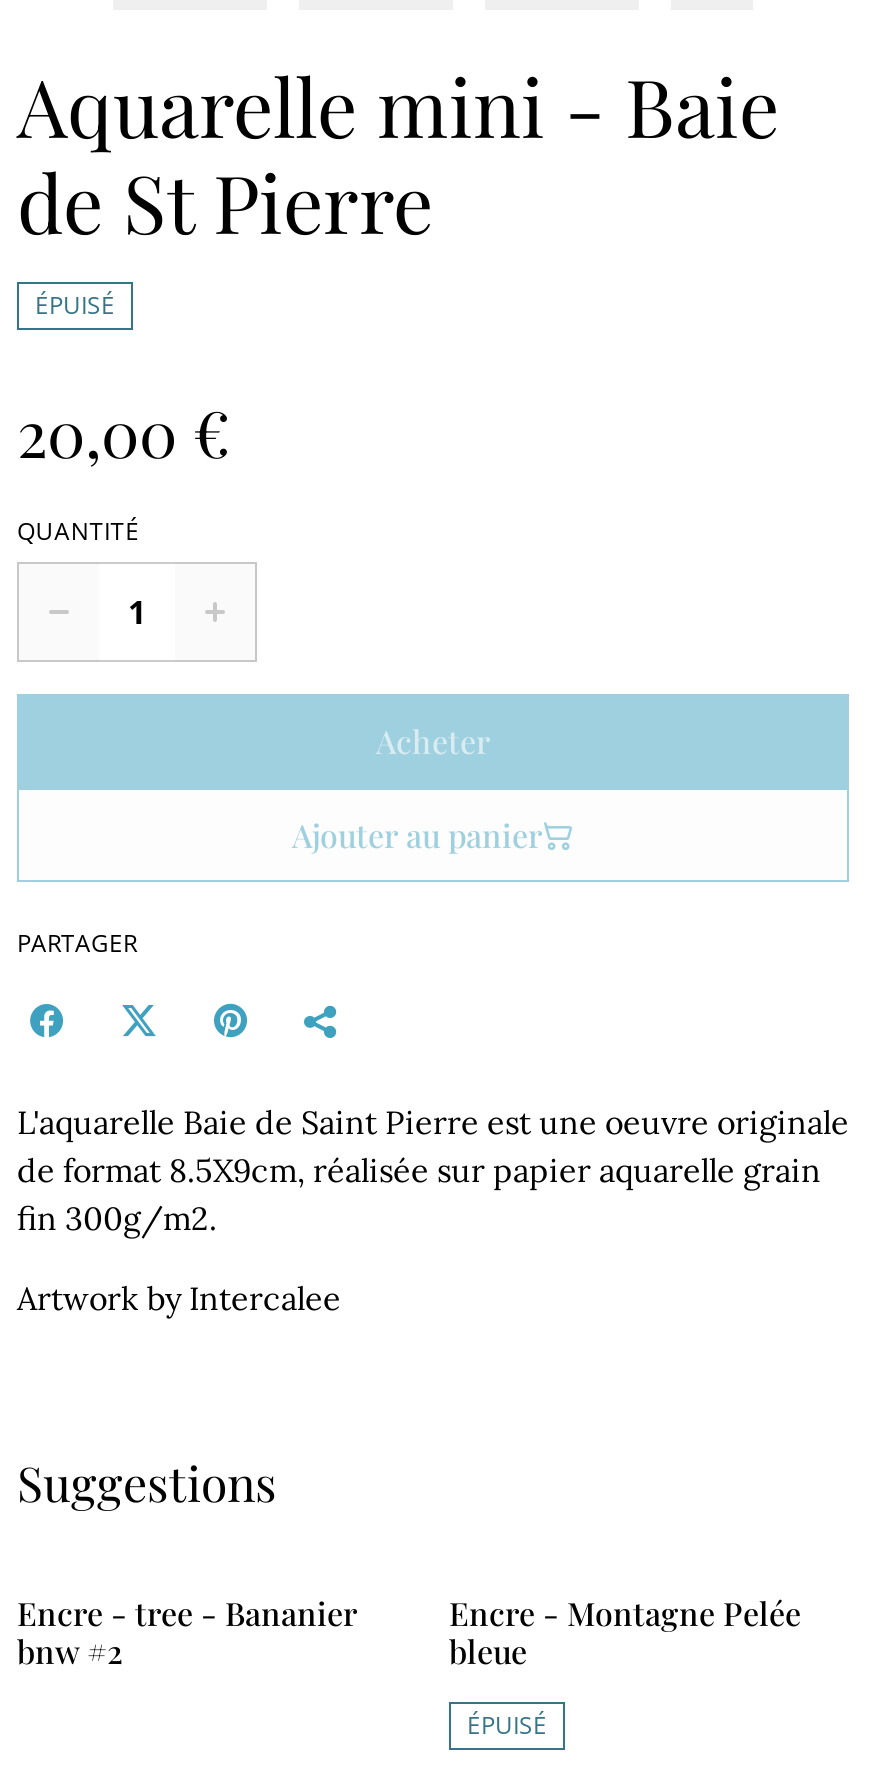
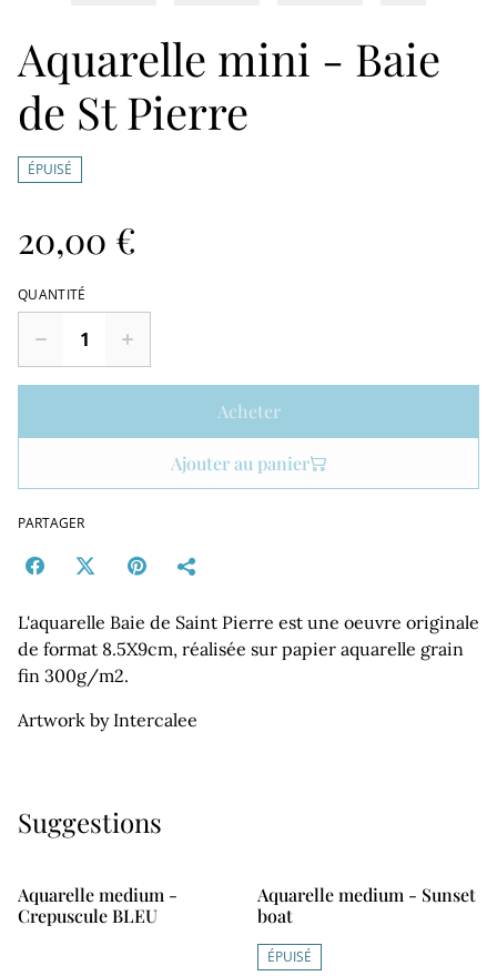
[17,1592,357,1672] Encre - tree - Bananier | bnw #2 -> [18,883,177,927] Aquarelle medium - | Crepuscule BLEU
[449,1592,801,1672] Encre - Montagne Pelée | bleue -> [257,883,476,927] Aquarelle medium - Sunset | boat

